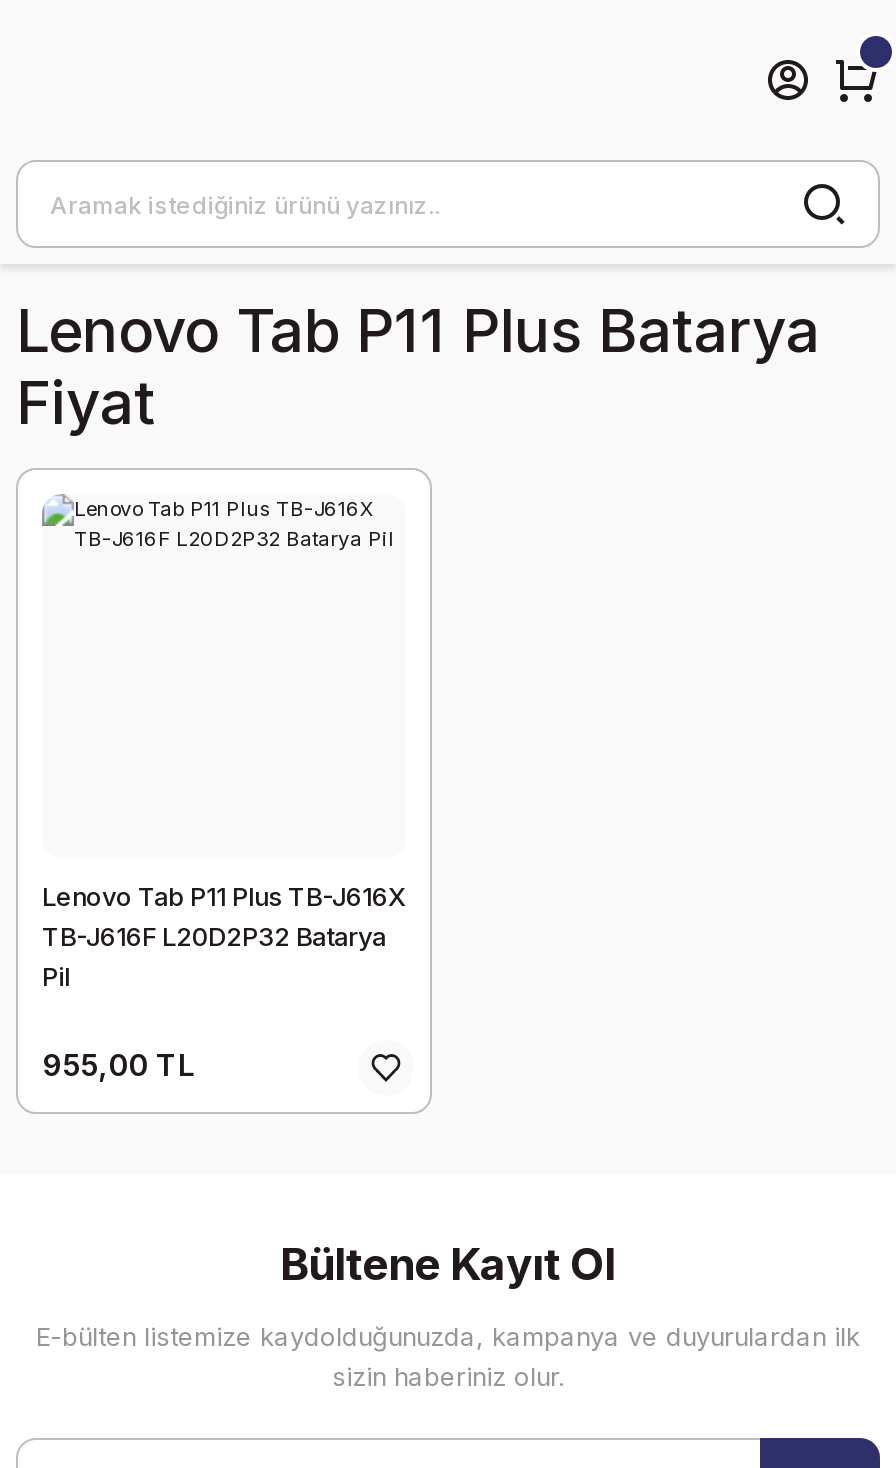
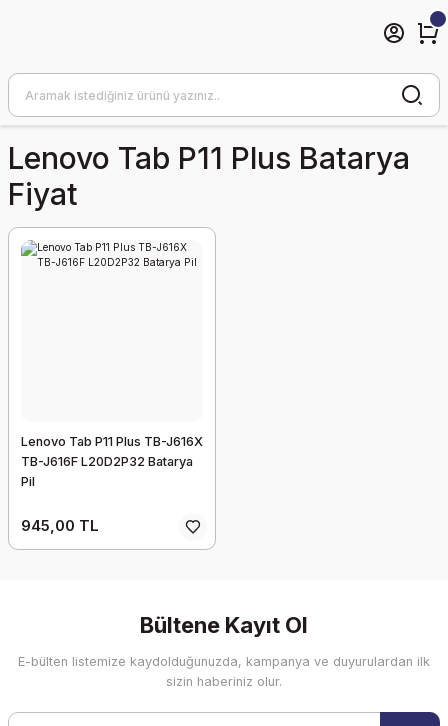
[42,1046,196,1084] 955,00 TL -> [21,516,99,535] 945,00 TL

